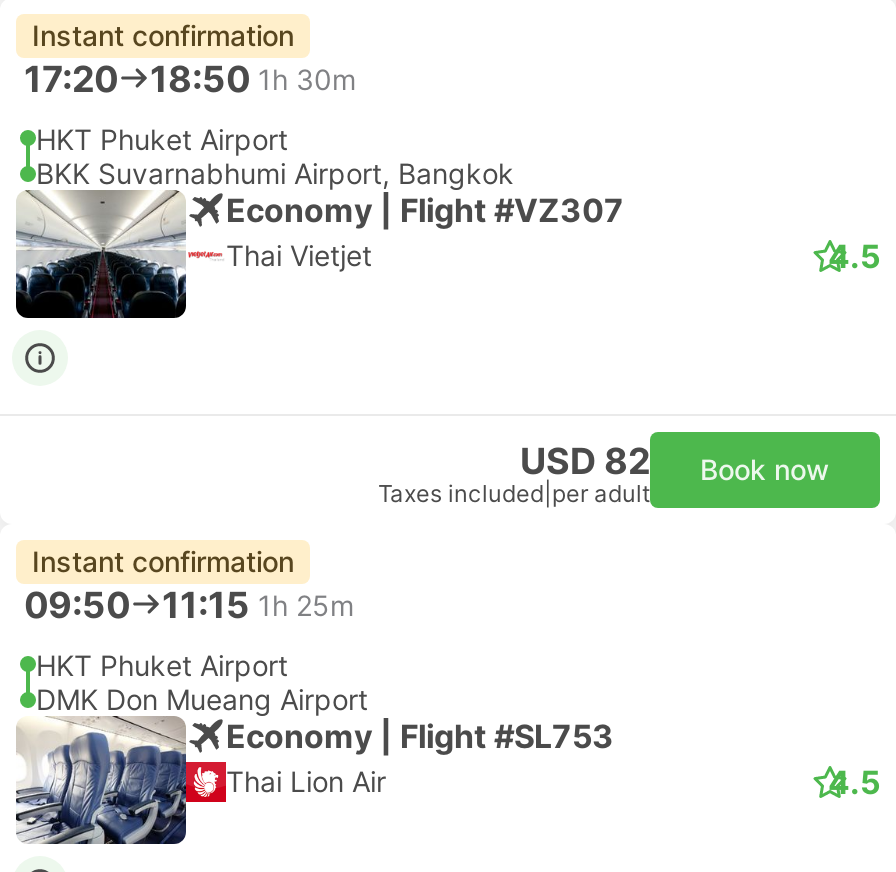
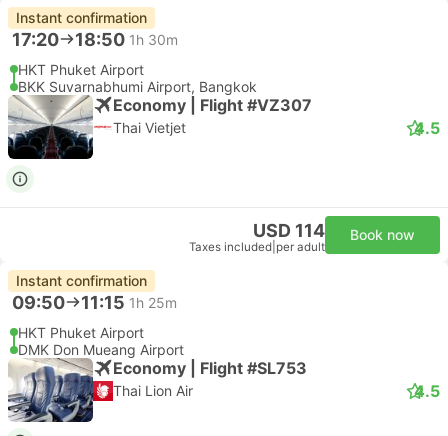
[520,440,830,486] USD 82 Book now -> [253,220,415,243] USD 114 Book now

